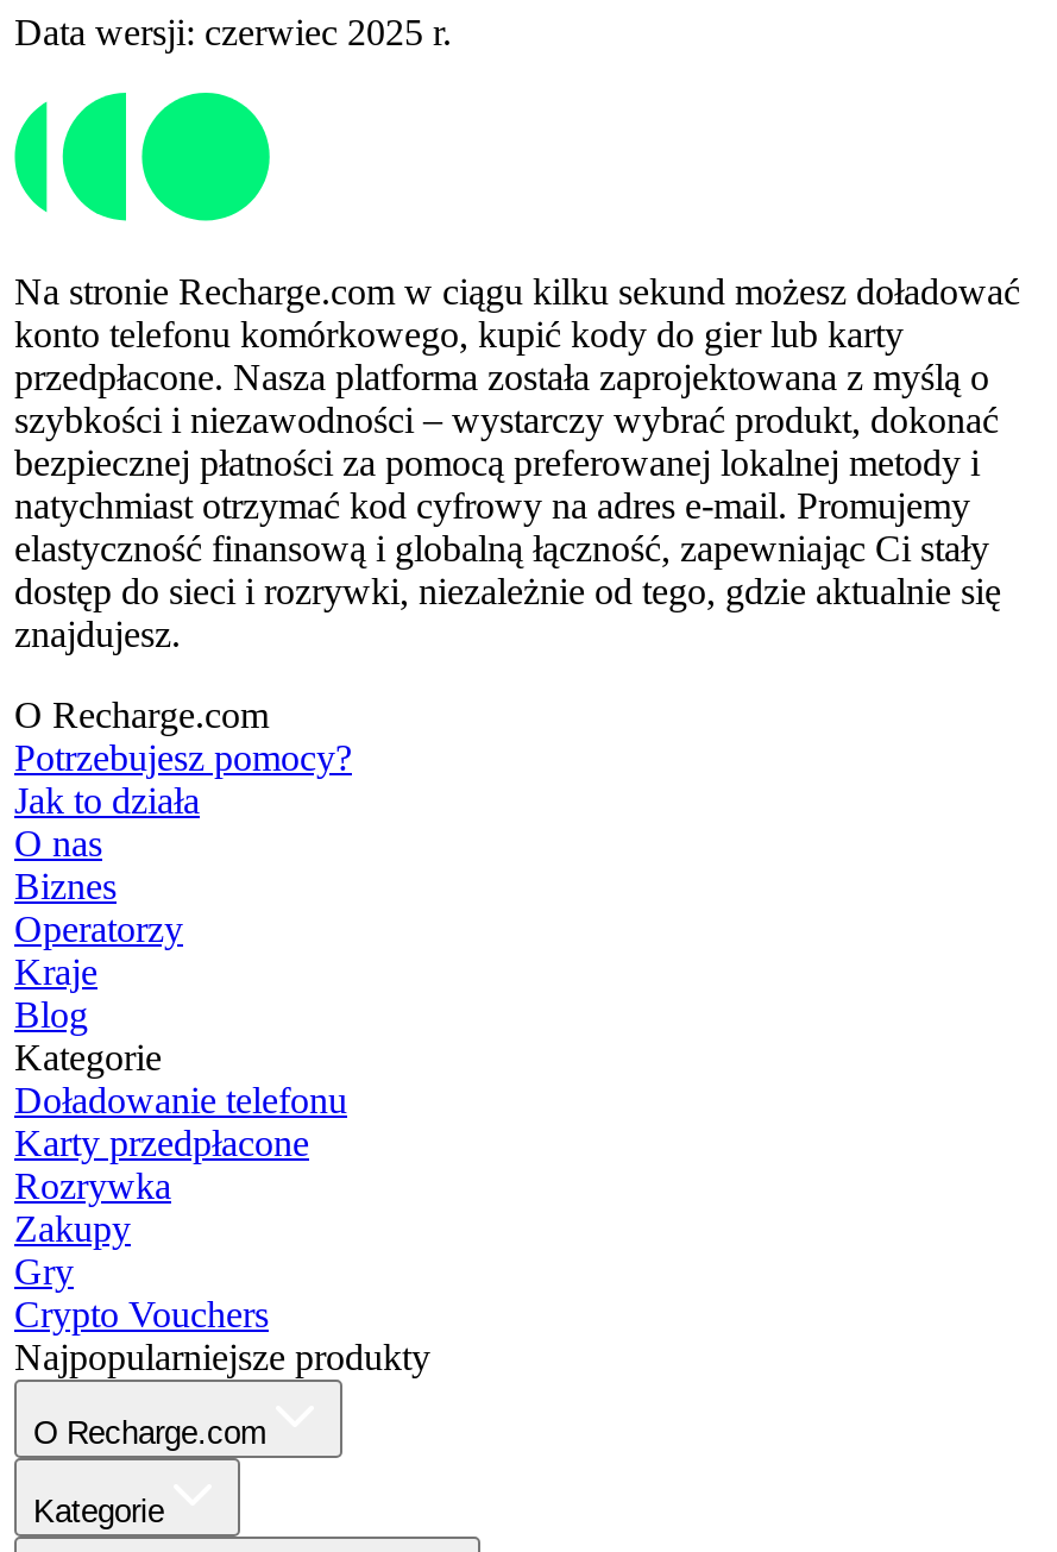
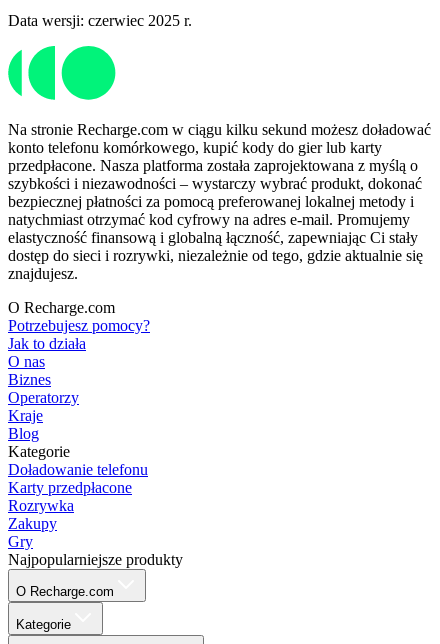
[14,1294,269,1334] Crypto Vouchers -> none

